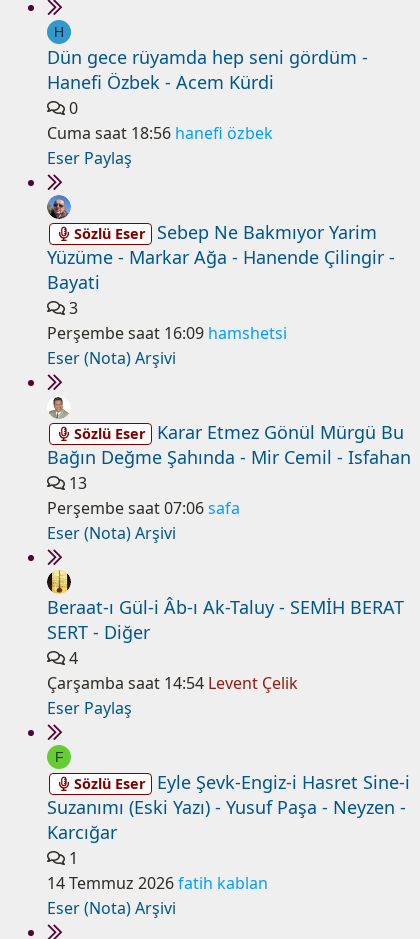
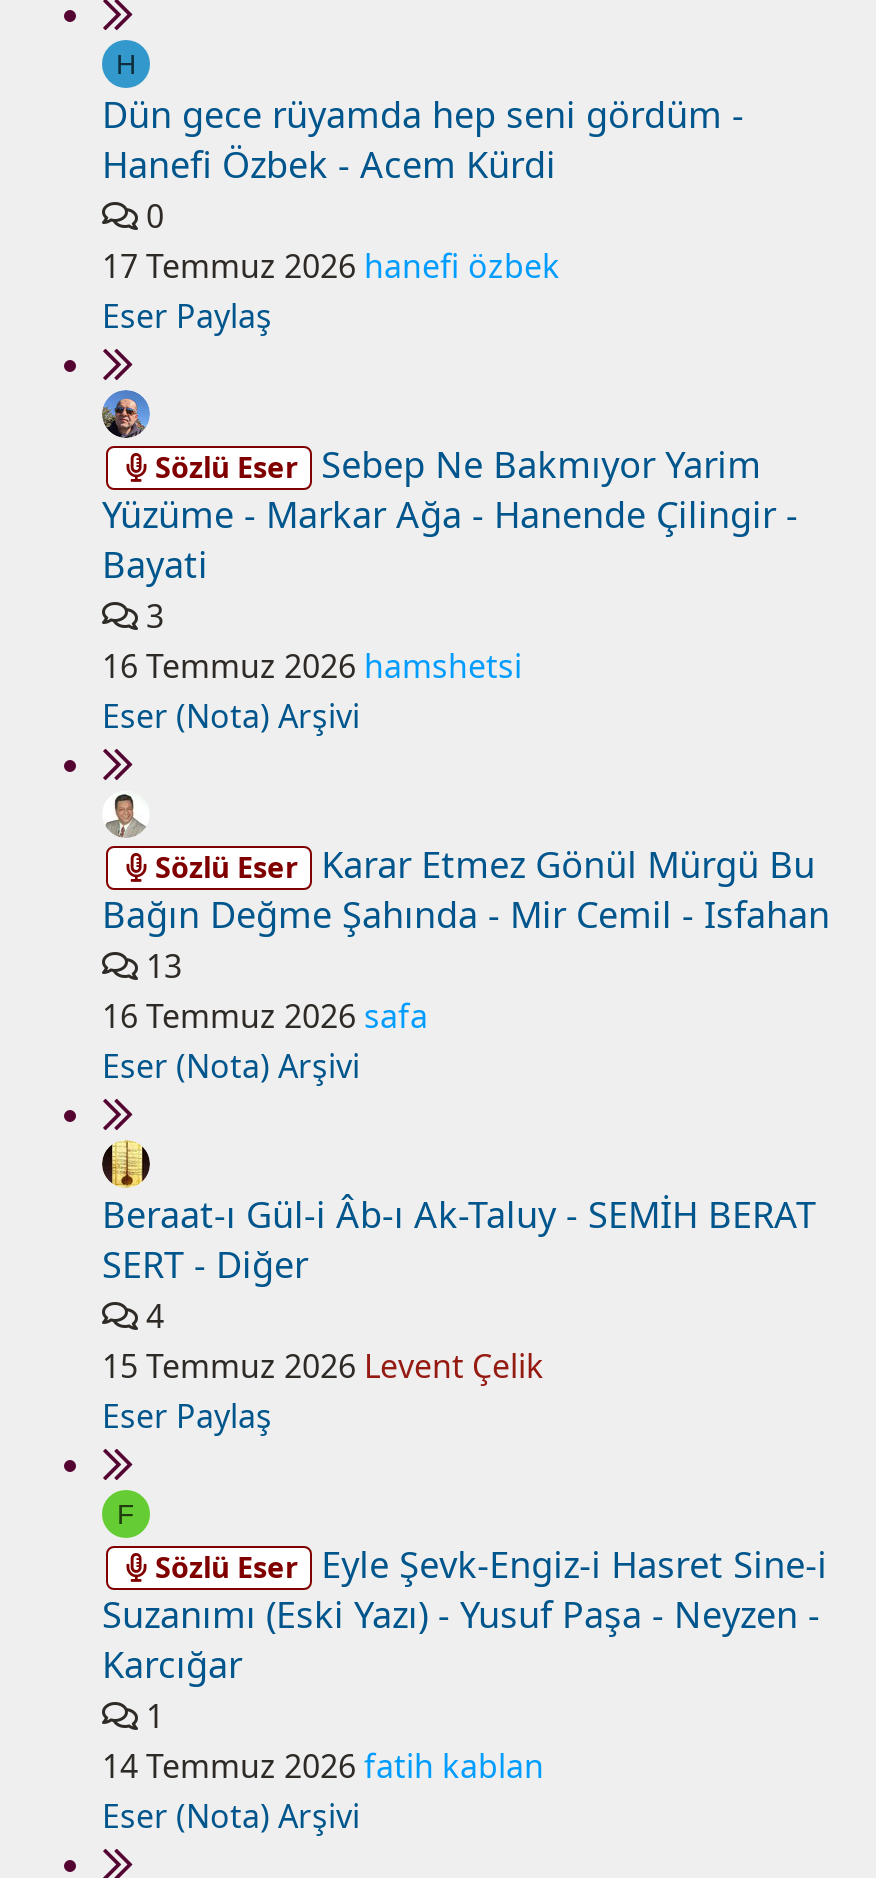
[47,122,273,144] Cuma saat 18:56 hanefi özbek -> [102,244,560,288] 17 Temmuz 2026 hanefi özbek
[47,322,287,344] Perşembe saat 16:09 hamshetsi -> [102,644,522,688] 16 Temmuz 2026 hamshetsi
[47,497,240,519] Perşembe saat 07:06 safa -> [102,994,428,1038] 16 Temmuz 2026 safa
[47,672,298,694] Çarşamba saat 14:54 Levent Çelik -> [102,1344,544,1388] 15 Temmuz 2026 Levent Çelik

